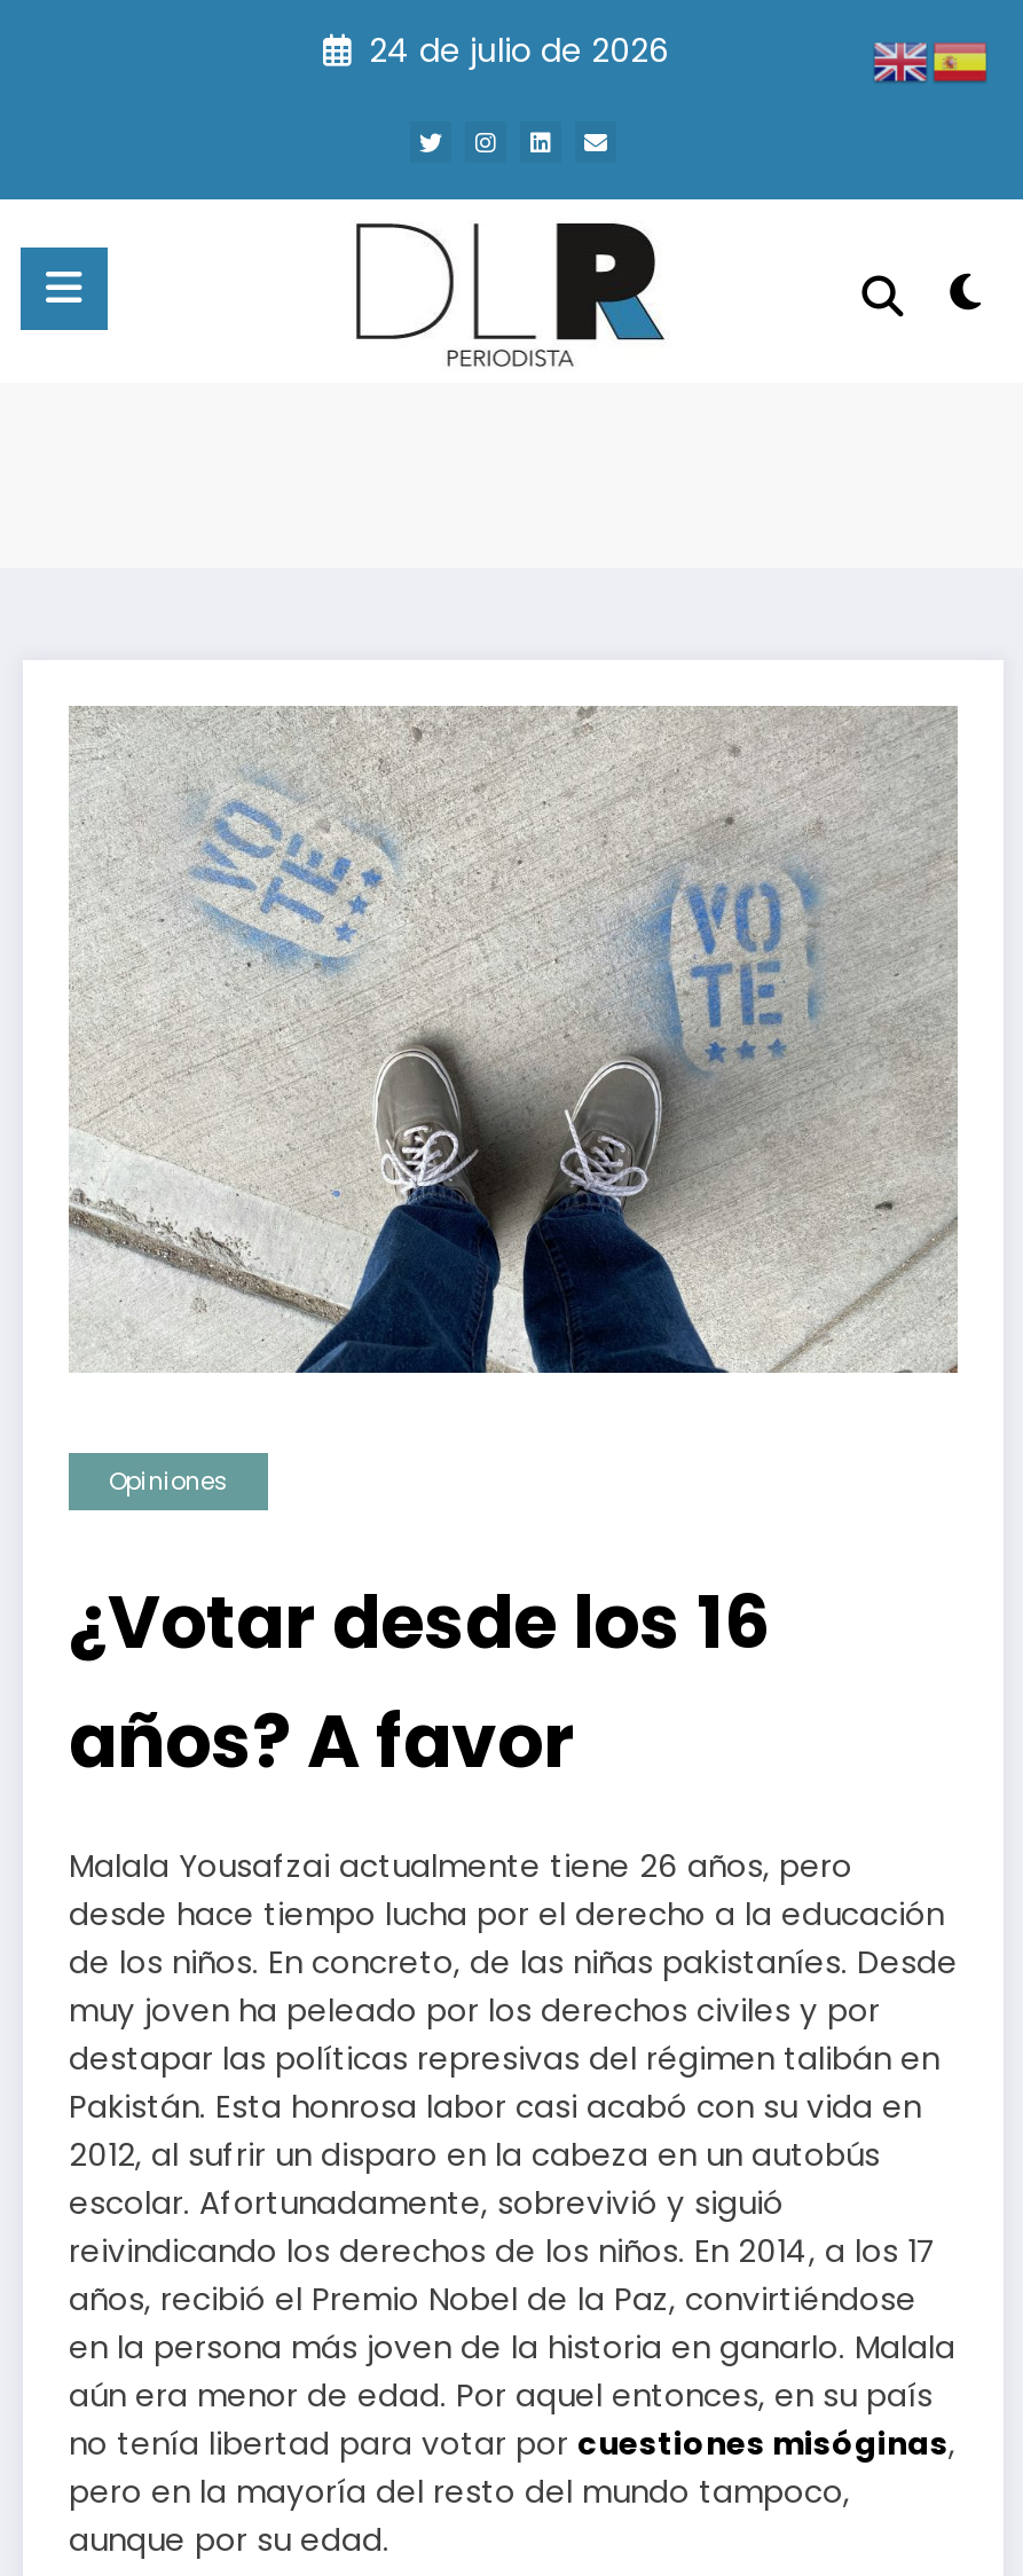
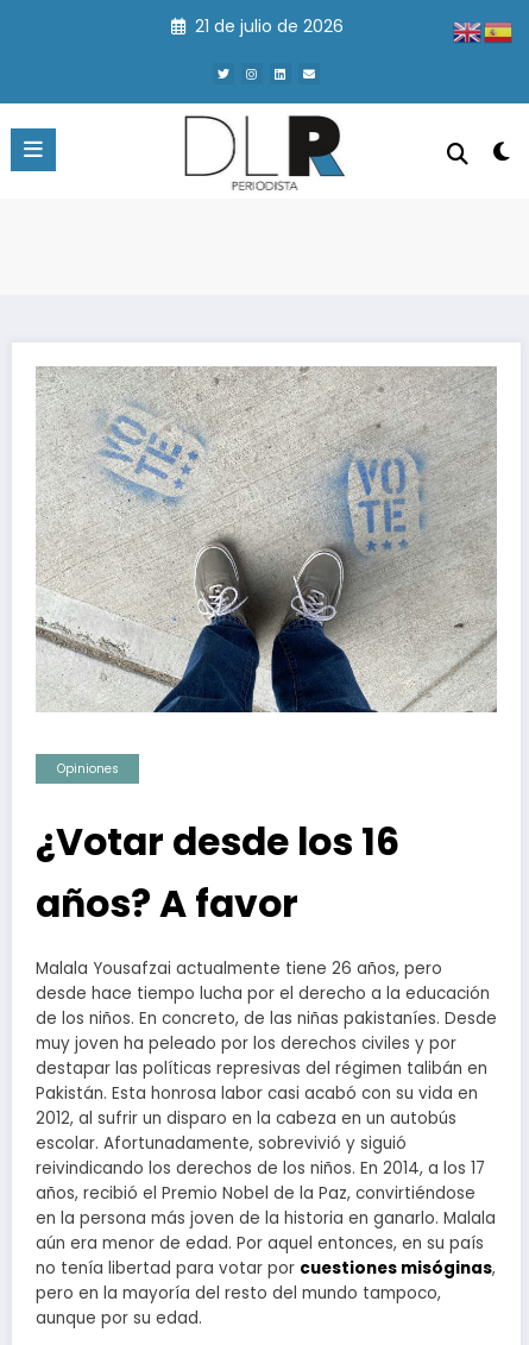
[369,28,669,73] 24 de julio de 2026 -> [195,14,344,38] 21 de julio de 2026

